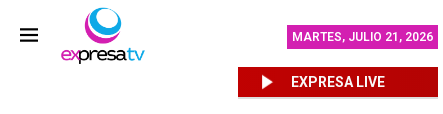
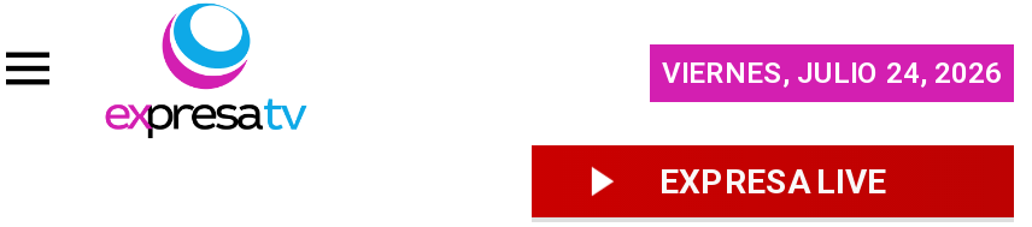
[292,30,433,44] MARTES, JULIO 21, 2026 -> [662,56,1002,90] VIERNES, JULIO 24, 2026

